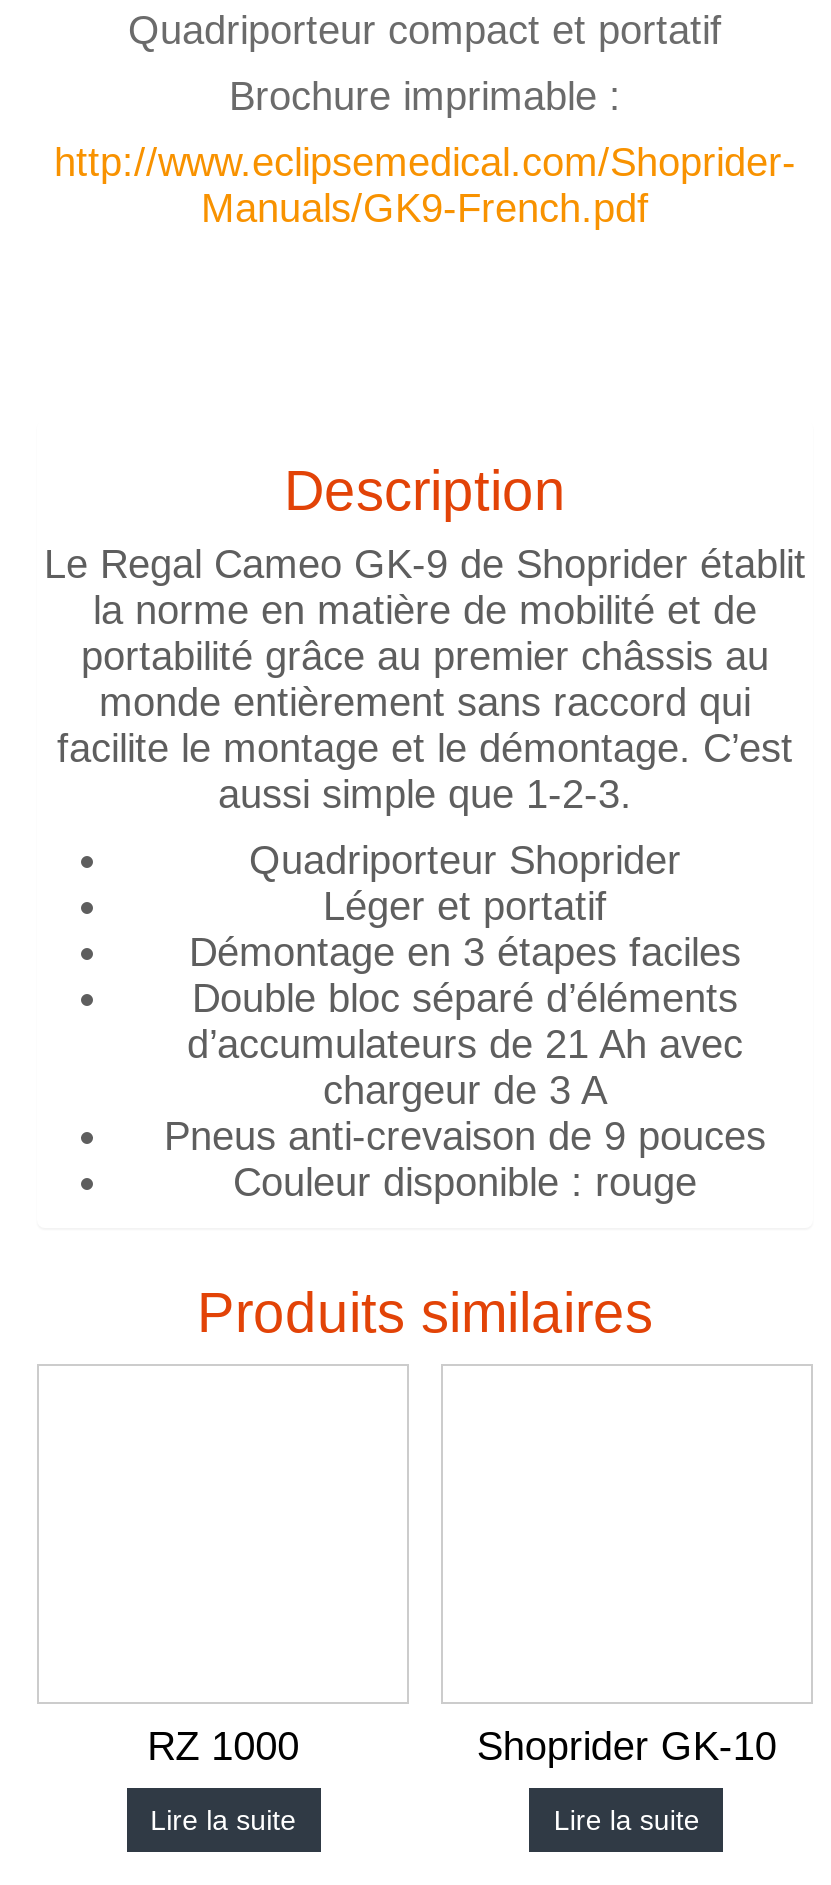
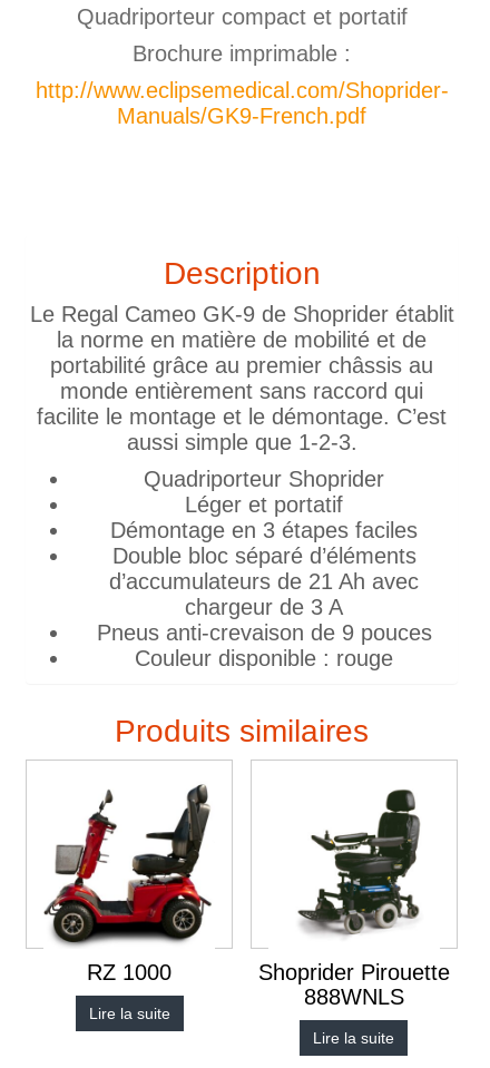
none -> [43,784,213,945] [image]
none -> [297,788,421,937] [image]
[477,1724,777,1768] Shoprider GK-10 -> [258,960,450,1009] Shoprider Pirouette | 888WNLS

